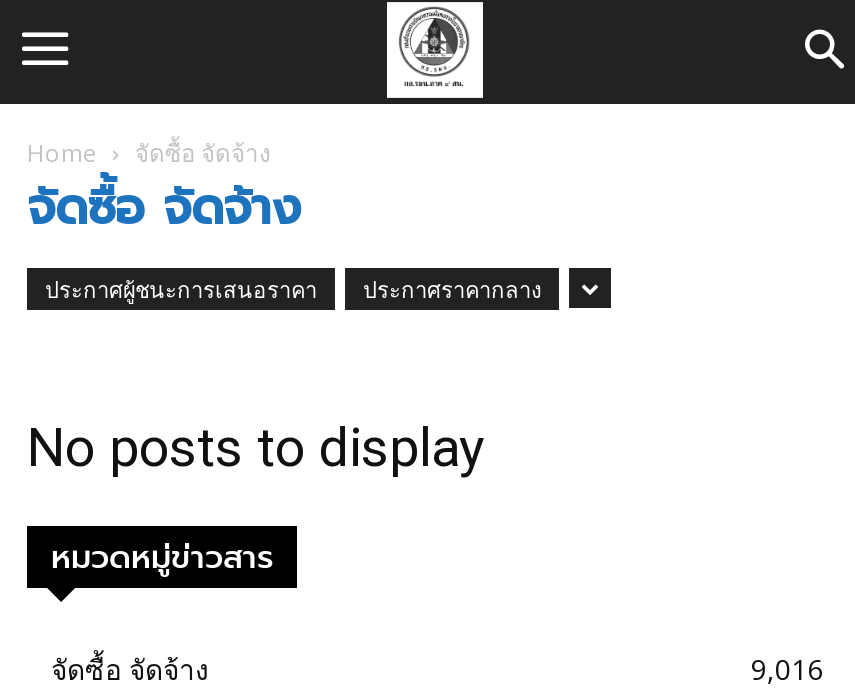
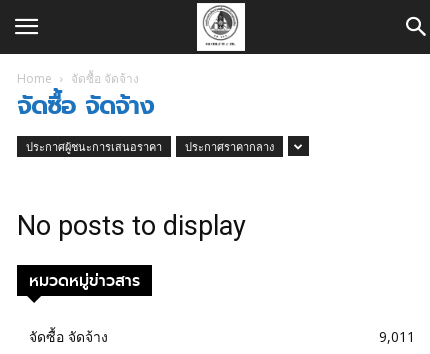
[751,650,823,688] 9,016 -> [379,327,415,346] 9,011

